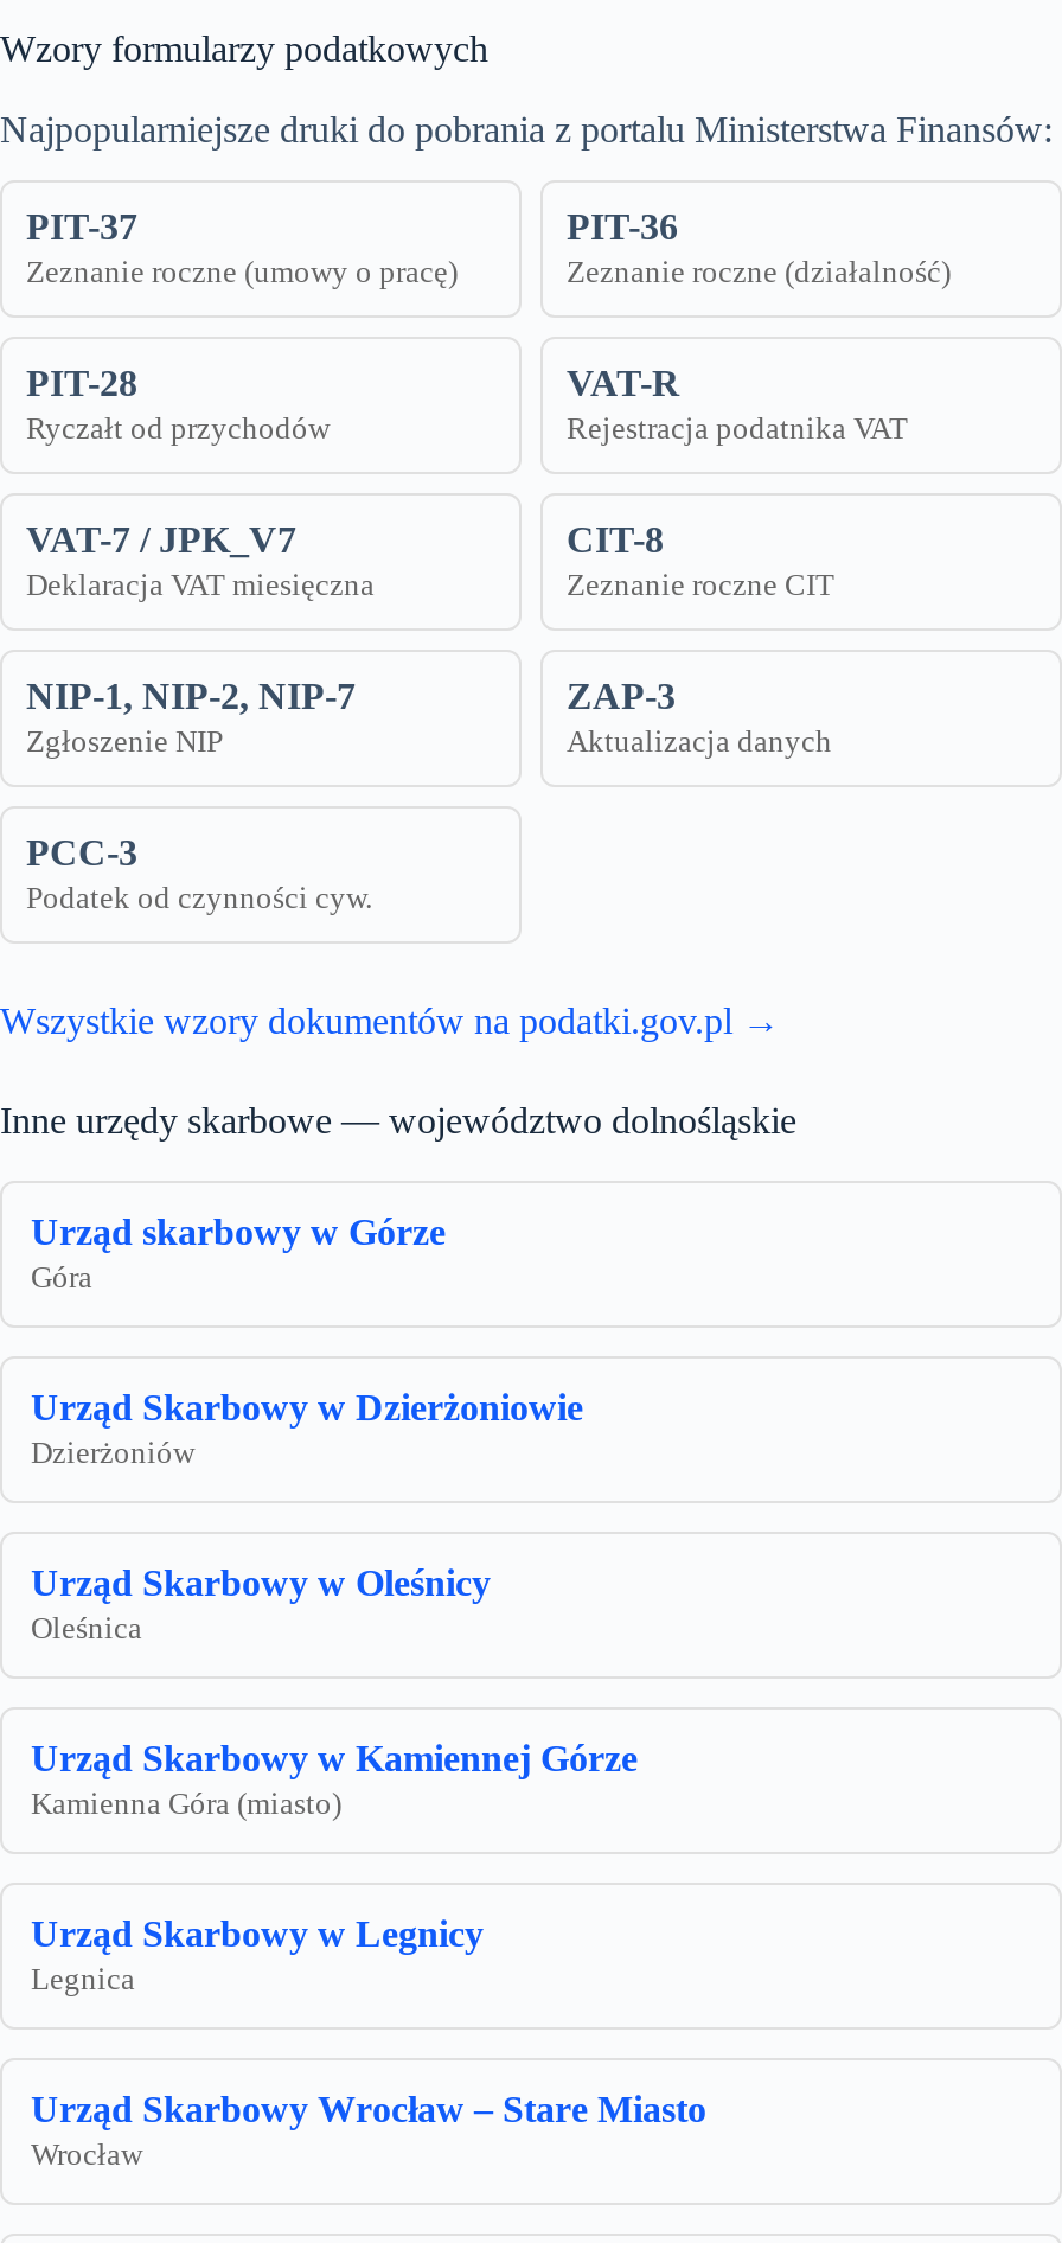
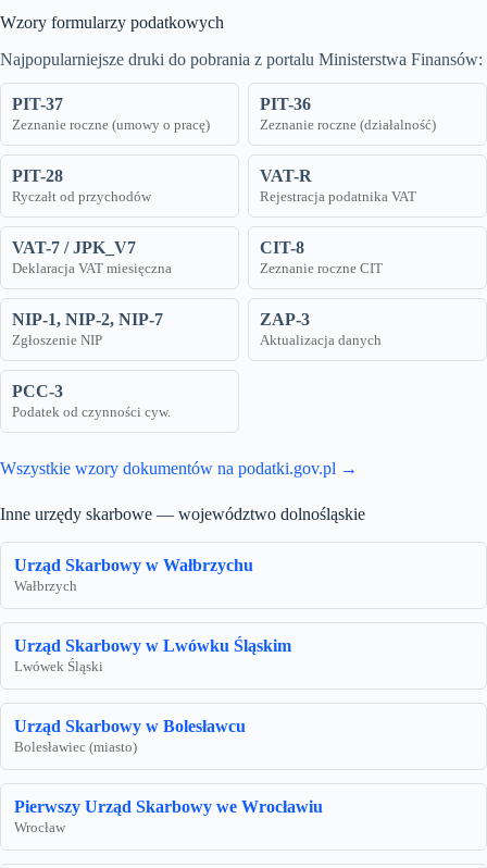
[31,1212,706,2130] Urząd skarbowy w Górze | Góra | Urząd Skarbowy w Dzierżoniowie | Dzierżoniów | Urząd Skarbowy w Oleśnicy | Oleśnica | Urząd Skarbowy w Kamiennej Górze | Kamienna Góra (miasto) | Urząd Skarbowy w Legnicy | Legnica | Urząd Skarbowy Wrocław – Stare Miasto -> [14,556,323,816] Urząd Skarbowy w Wałbrzychu | Wałbrzych | Urząd Skarbowy w Lwówku Śląskim | Lwówek Śląski | Urząd Skarbowy w Bolesławcu | Bolesławiec (miasto) | Pierwszy Urząd Skarbowy we Wrocławiu

